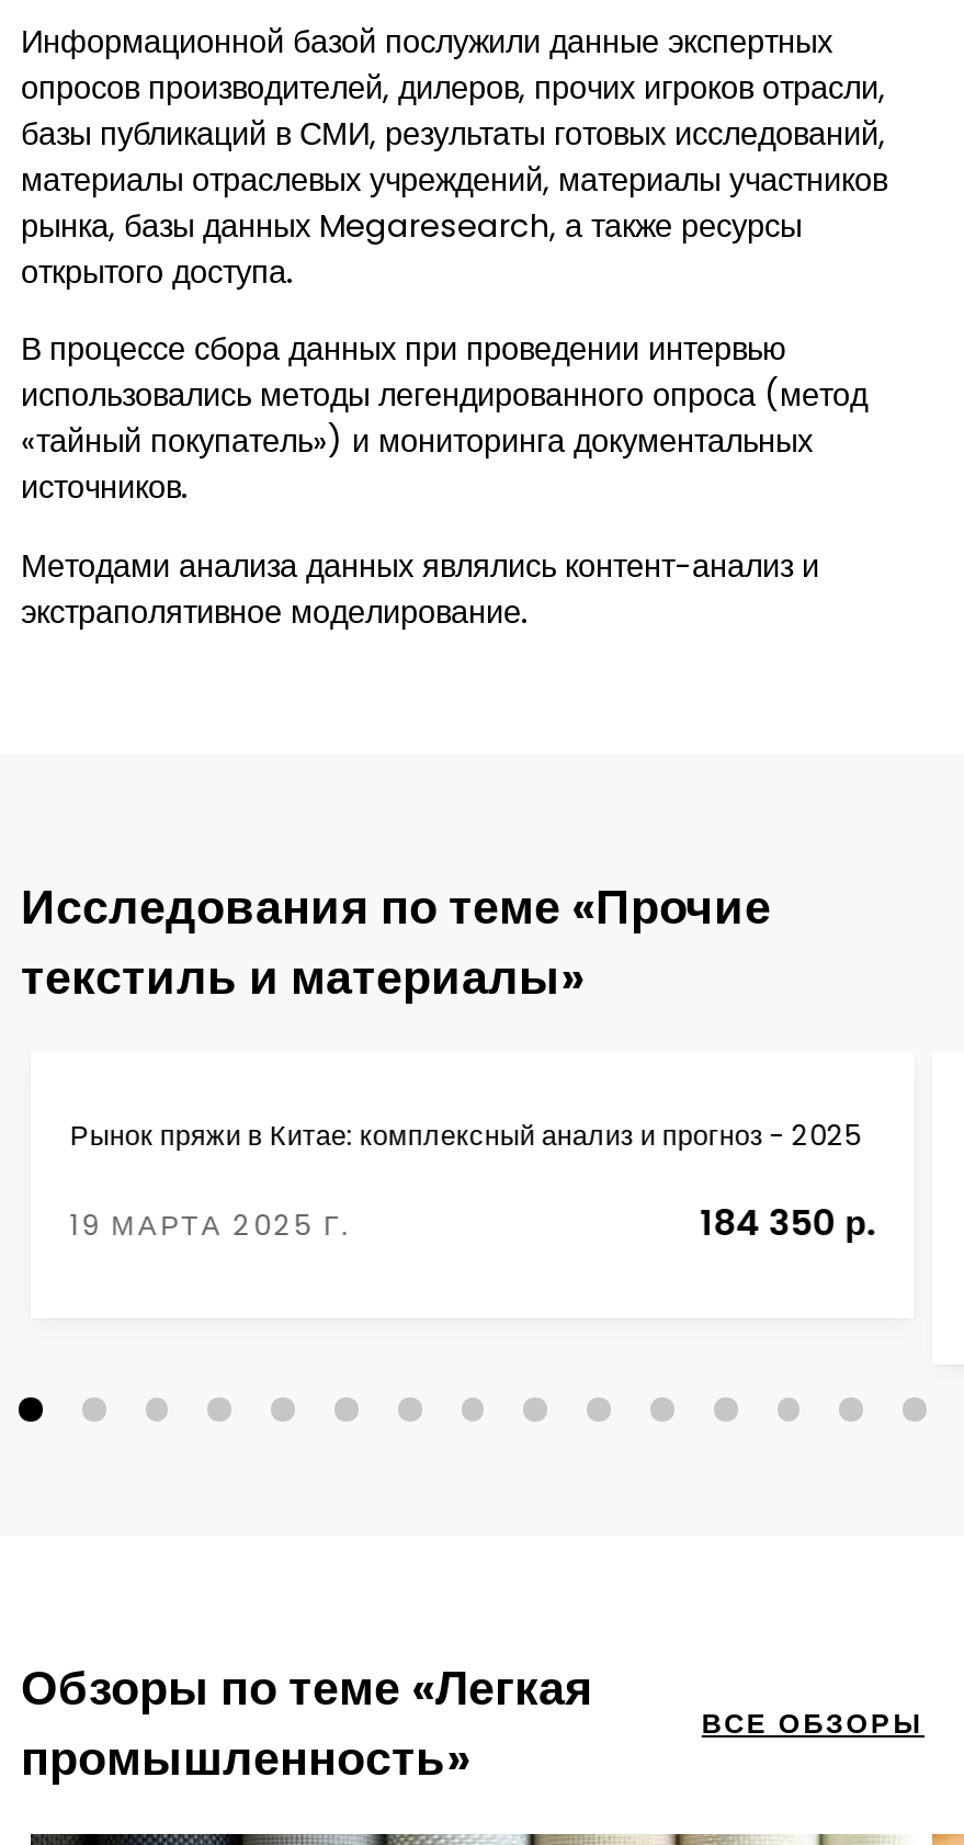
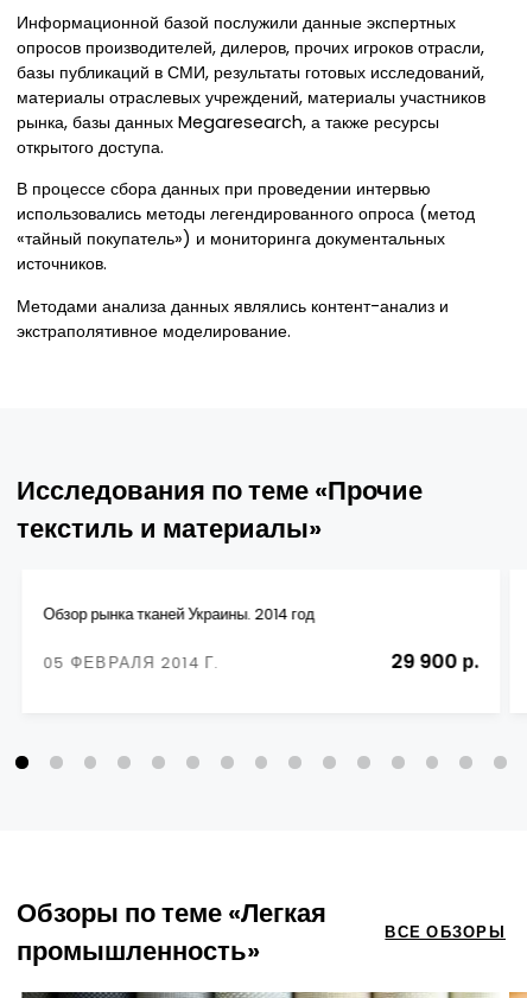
[70,1116,862,1153] Рынок пряжи в Китае: комплексный анализ и прогноз - 2025 -> [43,604,315,624] Обзор рынка тканей Украины. 2014 год
[70,1198,875,1249] 19 МАРТА 2025 Г. | 184 350 р. -> [43,648,479,675] 05 ФЕВРАЛЯ 2014 Г. | 29 900 р.

